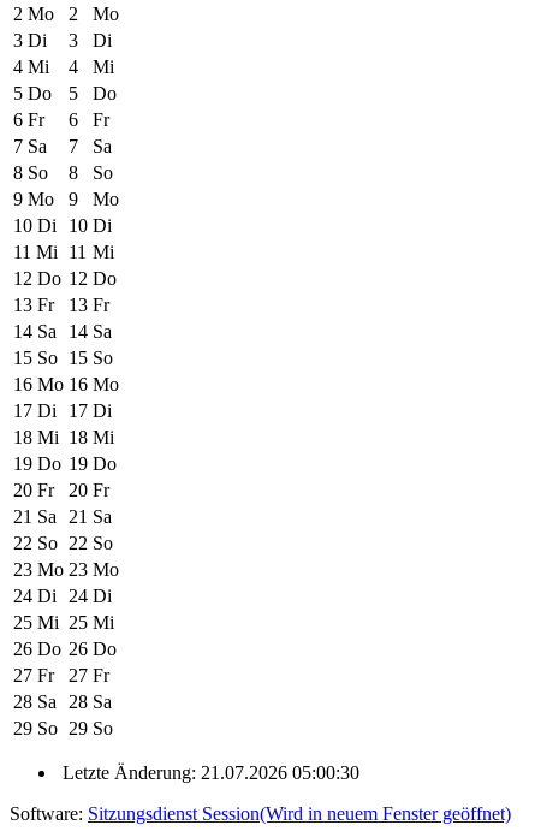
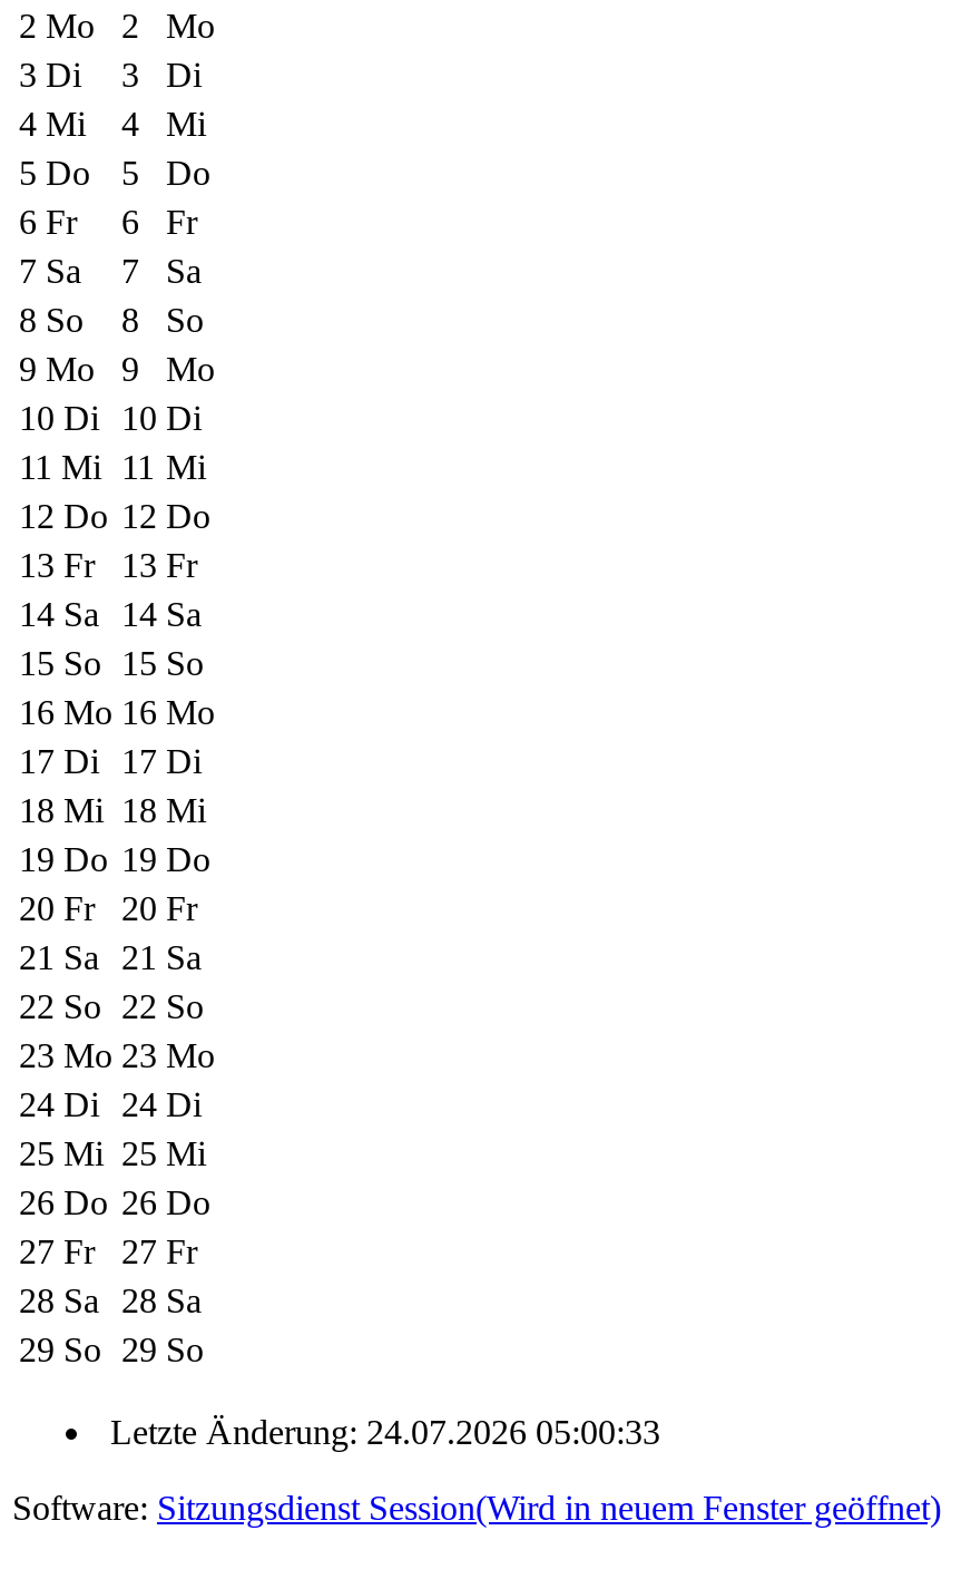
[58,762,359,783] Letzte Änderung: 21.07.2026 05:00:30 -> [101,1413,660,1451] Letzte Änderung: 24.07.2026 05:00:33

